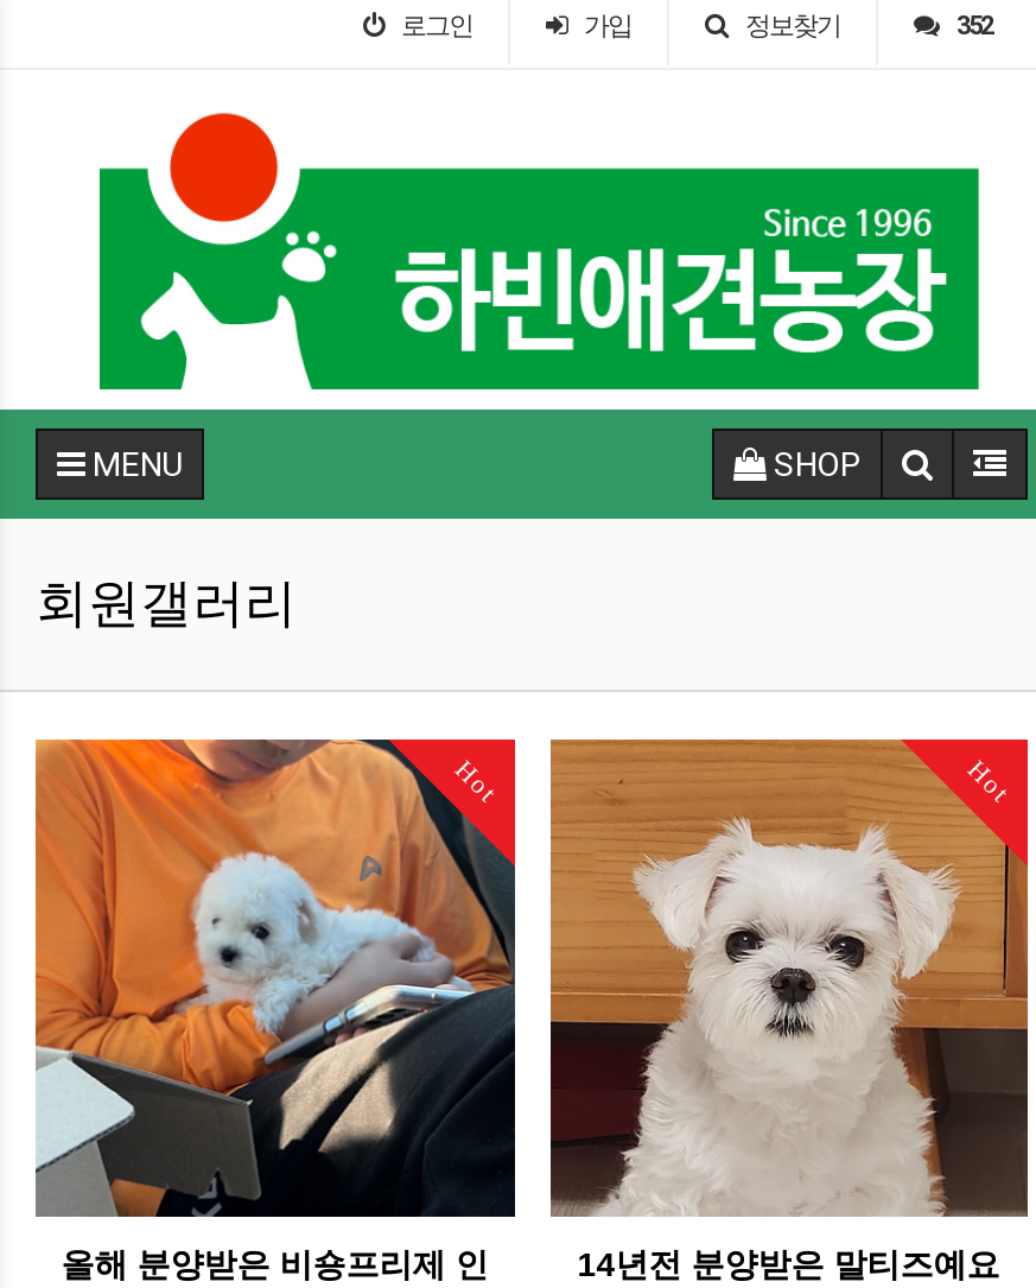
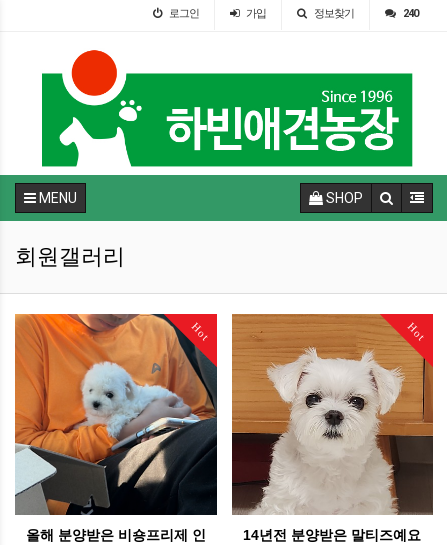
[956,11,992,42] 352 -> [403,7,418,20] 240

